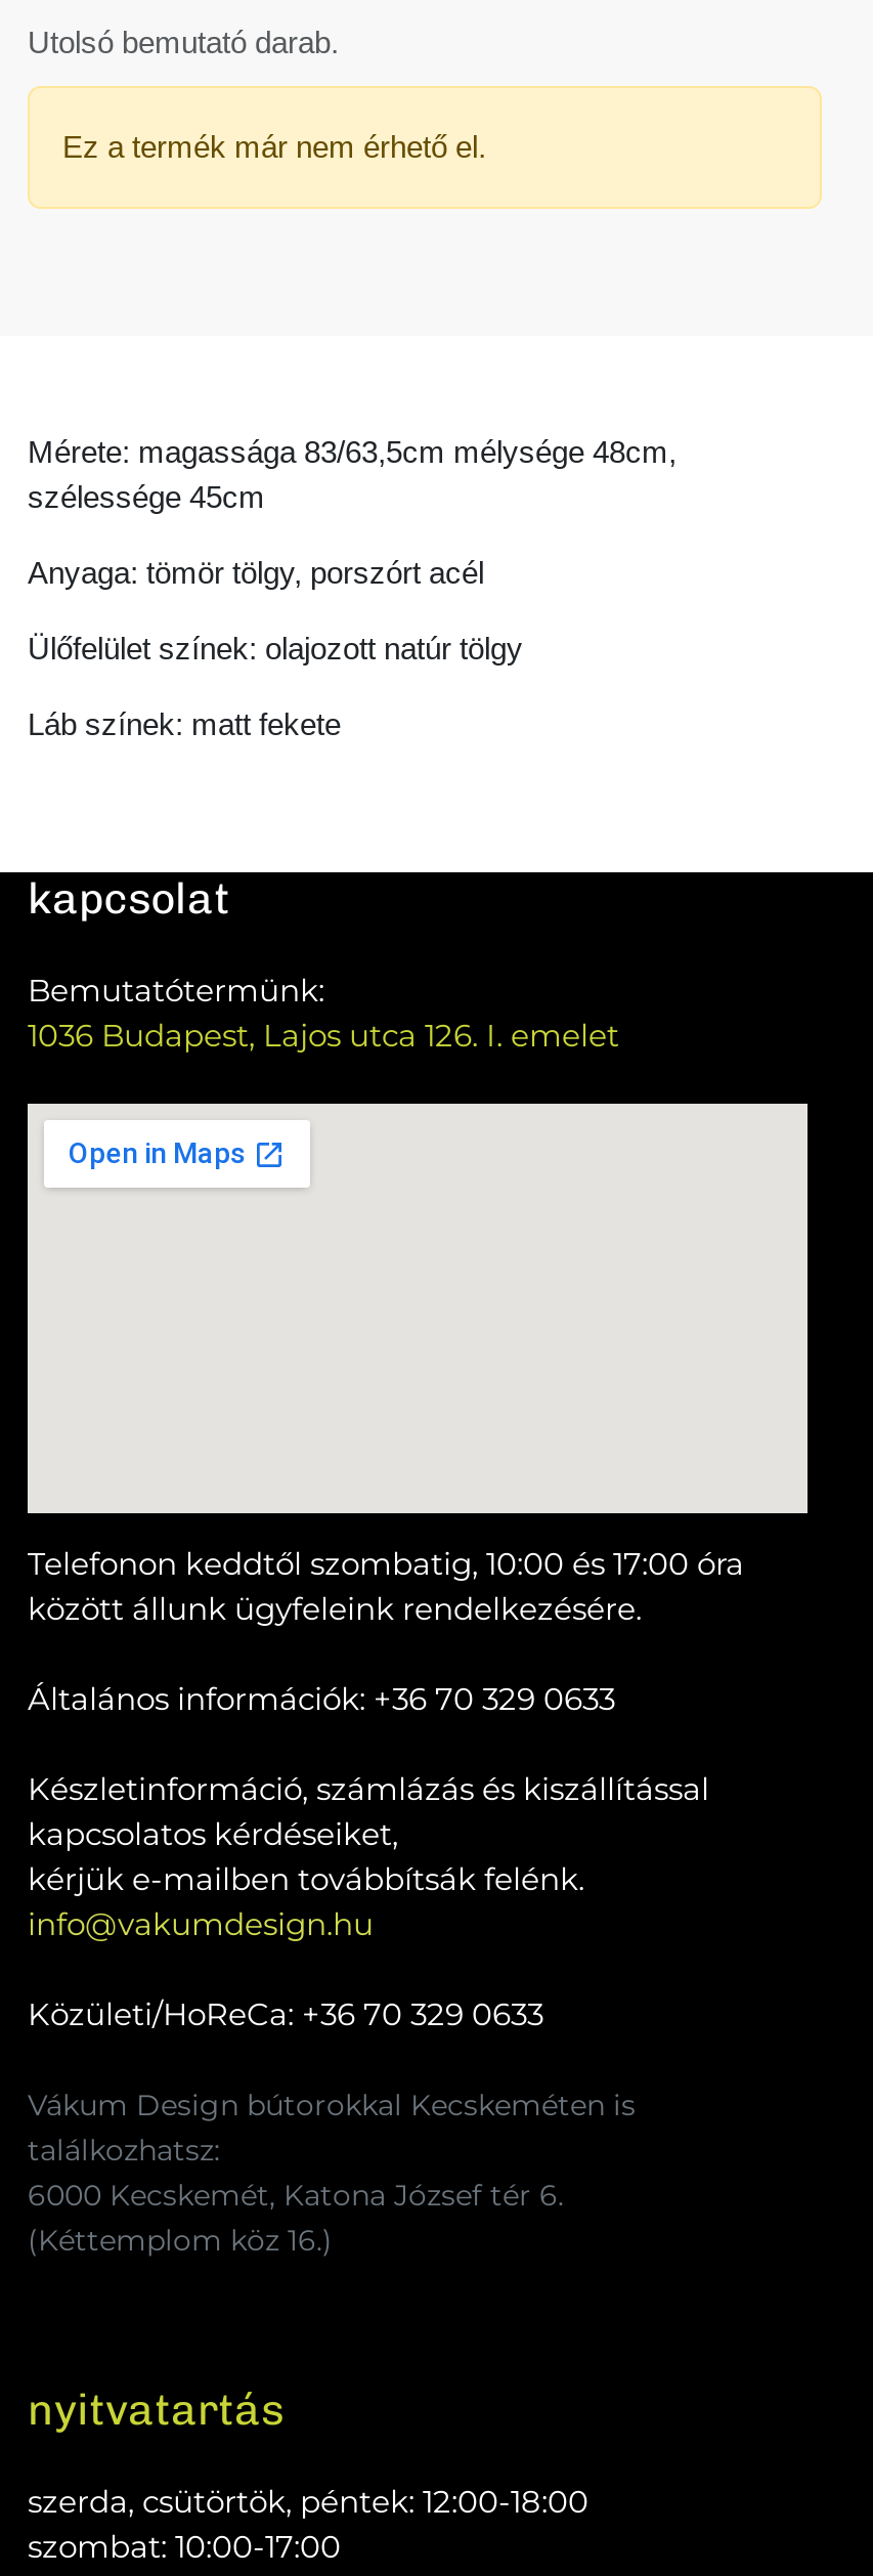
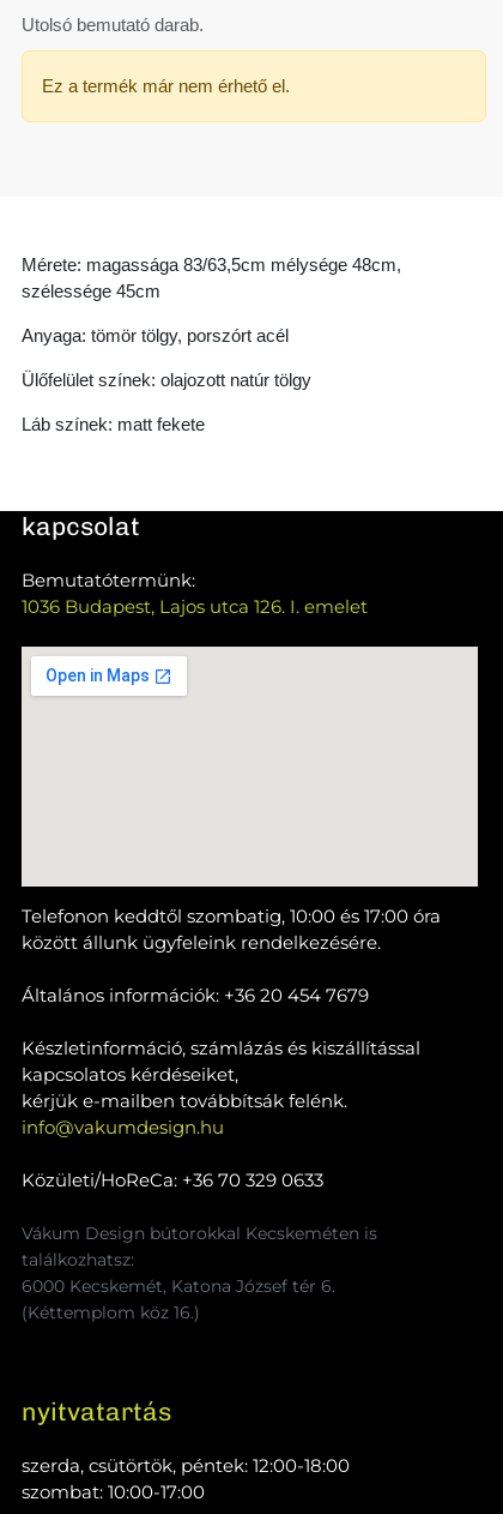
[28,1678,615,1717] Általános információk: +36 70 329 0633 -> [22,983,369,1006] Általános információk: +36 20 454 7679

